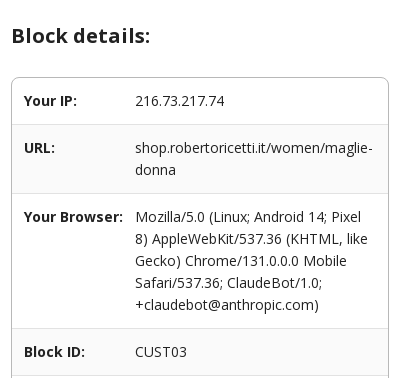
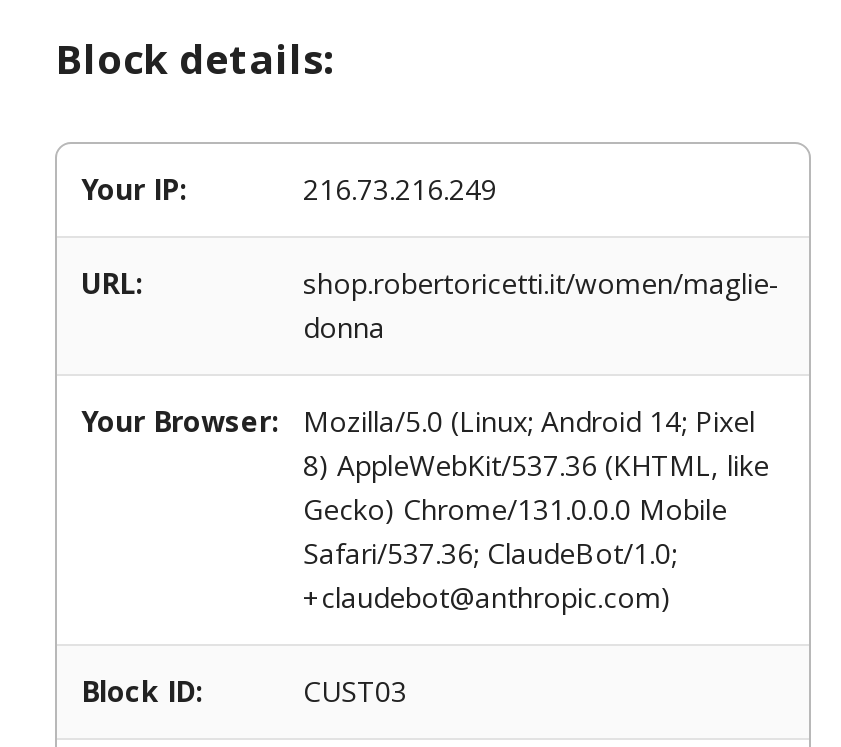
[135,91,224,110] 216.73.217.74 -> [303,170,497,208] 216.73.216.249

